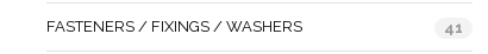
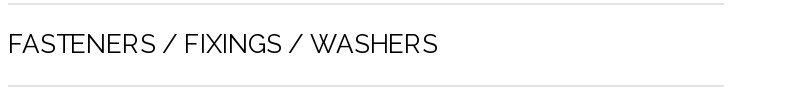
[444,19,463,36] 41 -> none

